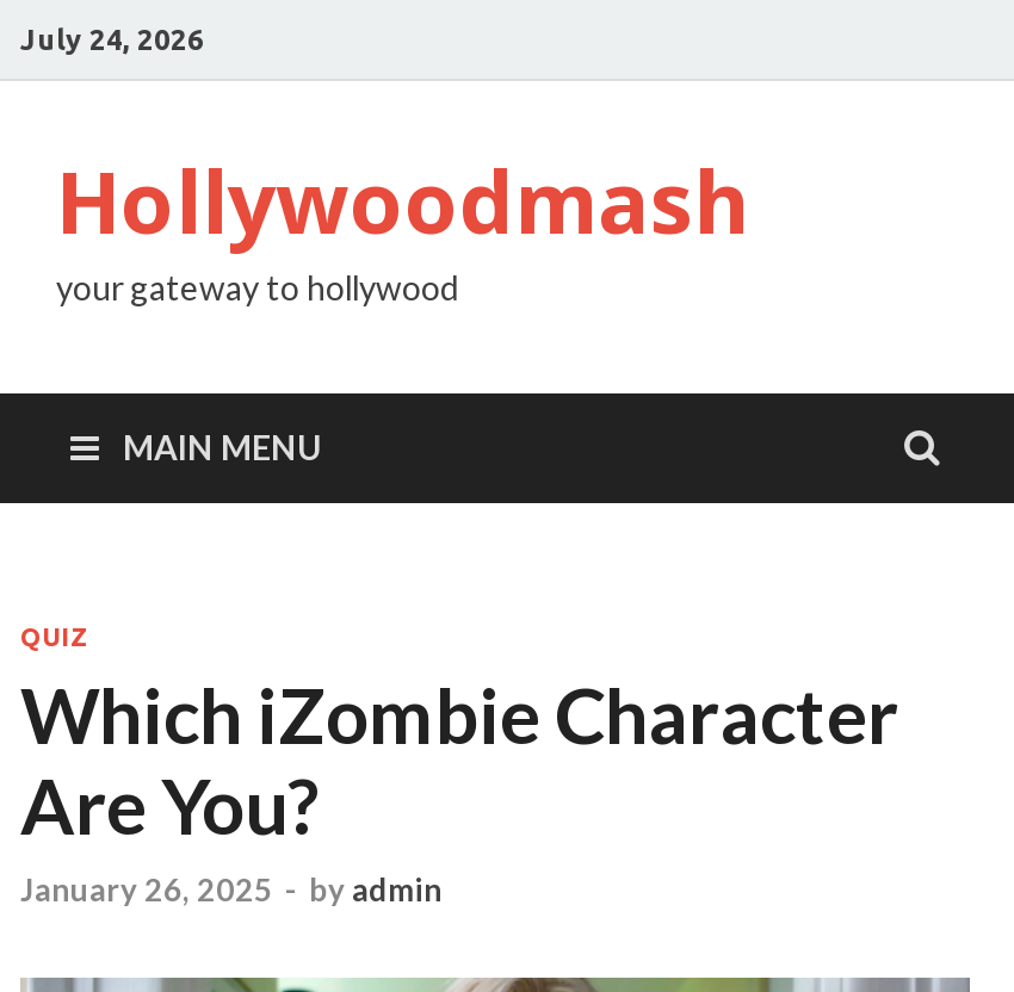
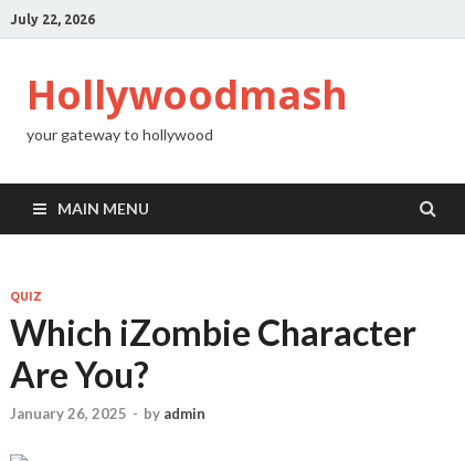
[20,23,204,54] July 24, 2026 -> [10,12,95,26] July 22, 2026

